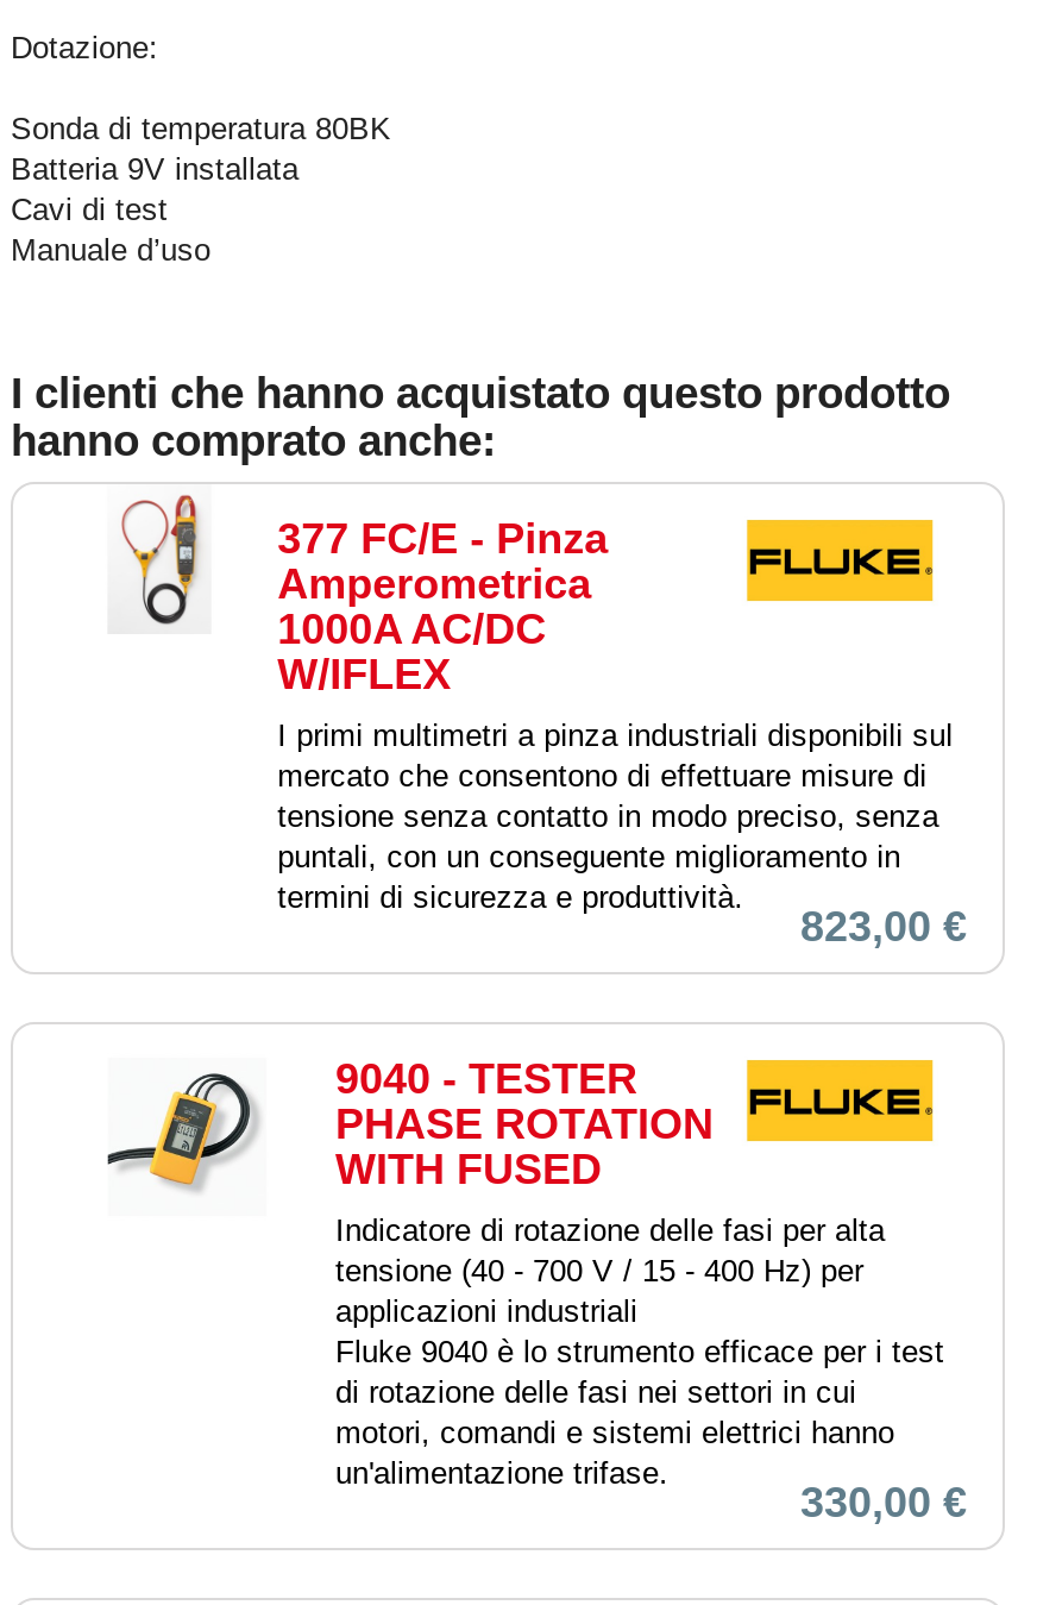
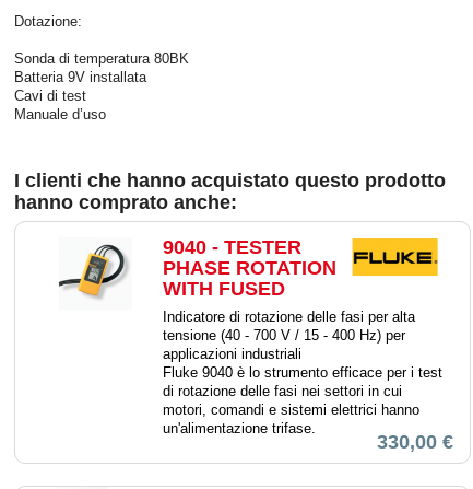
[120,491,967,951] [image] | 377 FC/E - Pinza | Amperometrica | 1000A AC/DC | W/IFLEX | I primi multimetri a pinza industriali disponibili sul | mercato che consentono di effettuare misure di | tensione senza contatto in modo preciso, senza | puntali, con un conseguente miglioramento in | termini di sicurezza e produttività. | 823,00 € -> none

